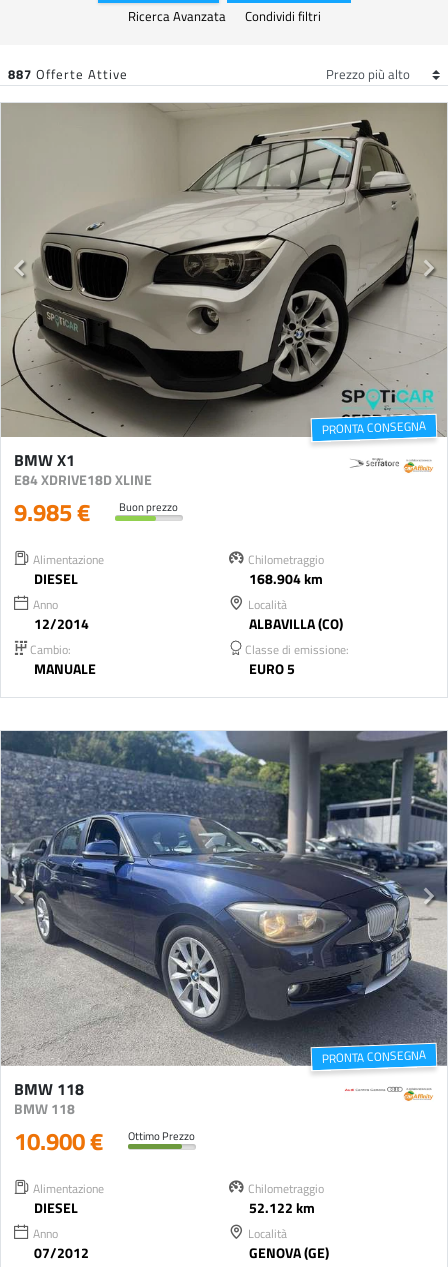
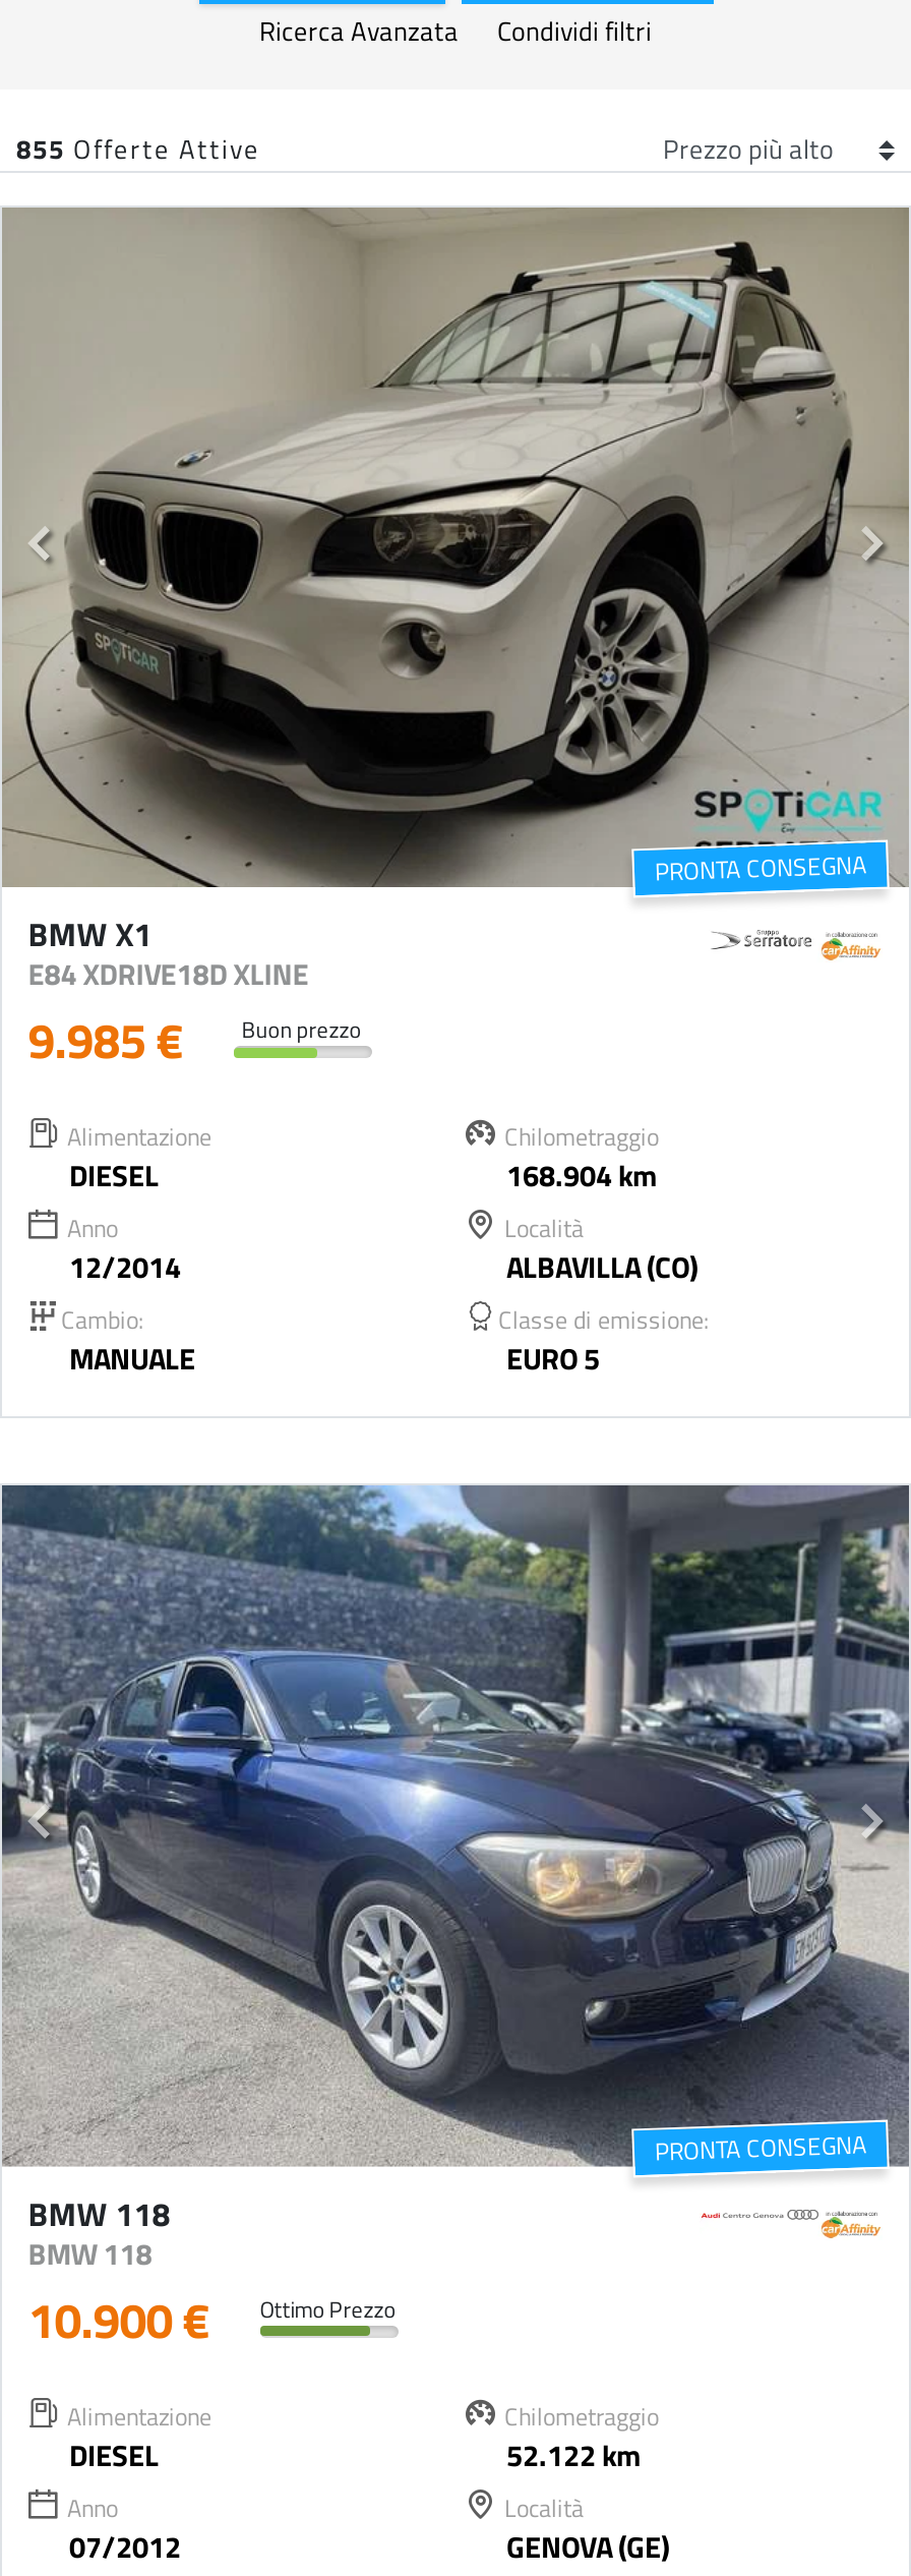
[8,65,128,83] 887 Offerte Attive -> [16,130,260,167] 855 Offerte Attive

